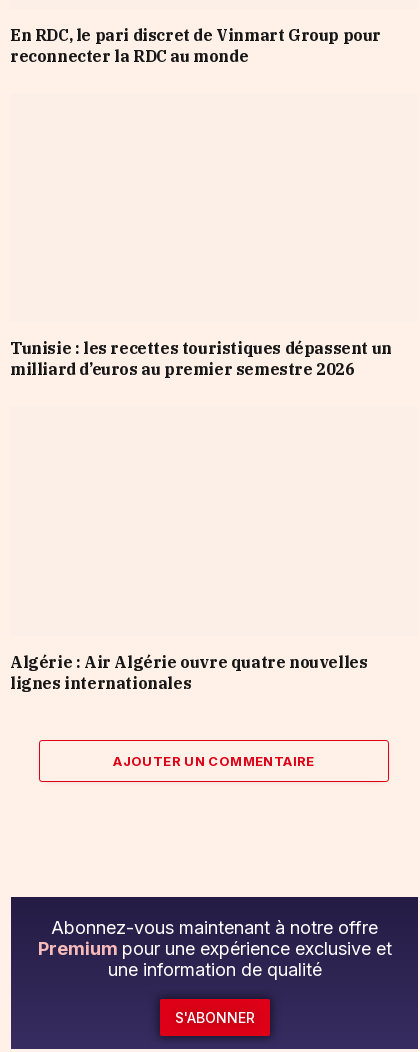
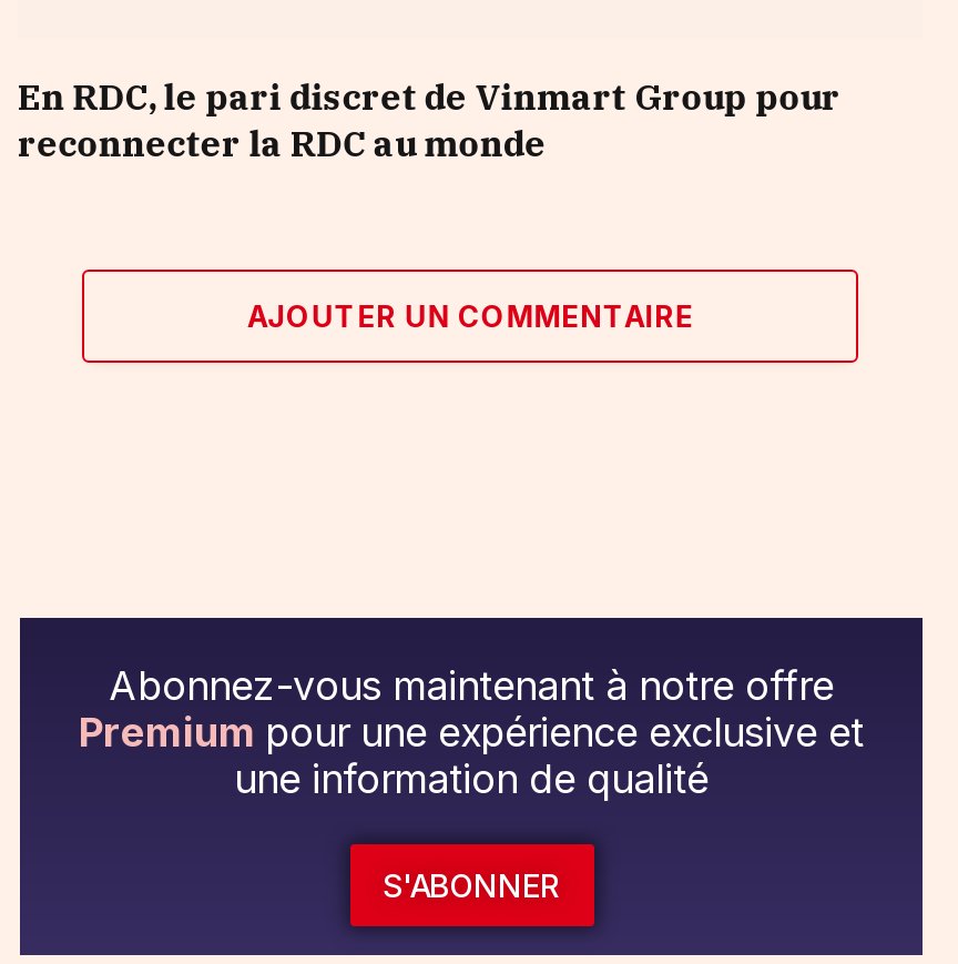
[10,338,392,379] Tunisie : les recettes touristiques dépassent un | milliard d’euros au premier semestre 2026 -> none
[10,652,367,693] Algérie : Air Algérie ouvre quatre nouvelles | lignes internationales -> none

